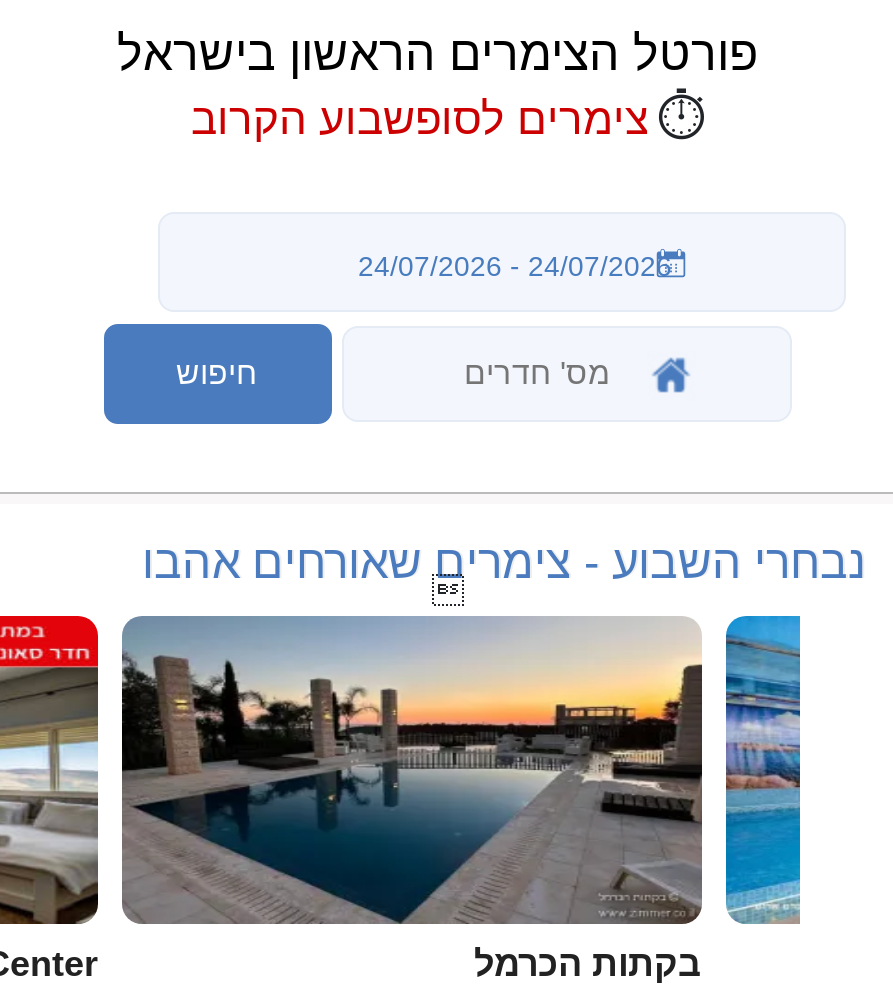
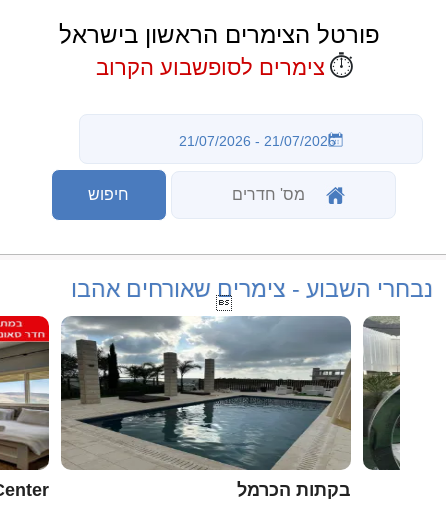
[122,614,704,924] [image] -> [61,316,352,470] [image]
[724,614,802,924] [image] -> [362,315,401,471] [image]

